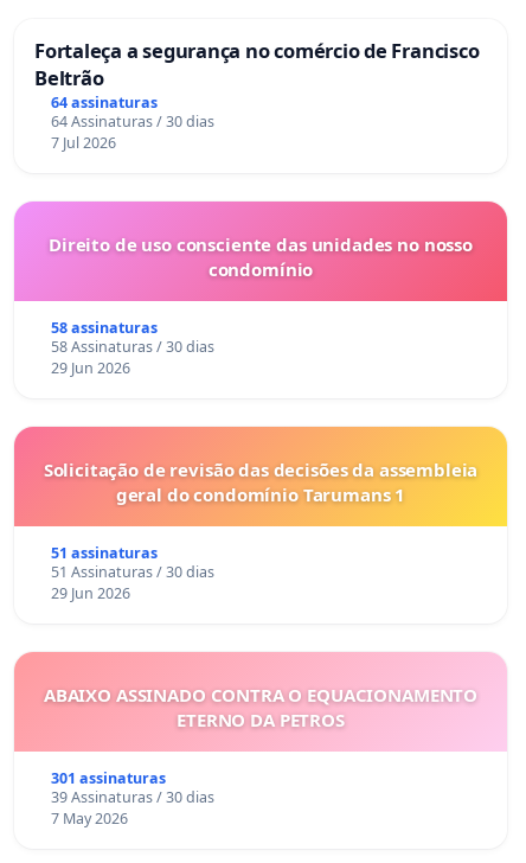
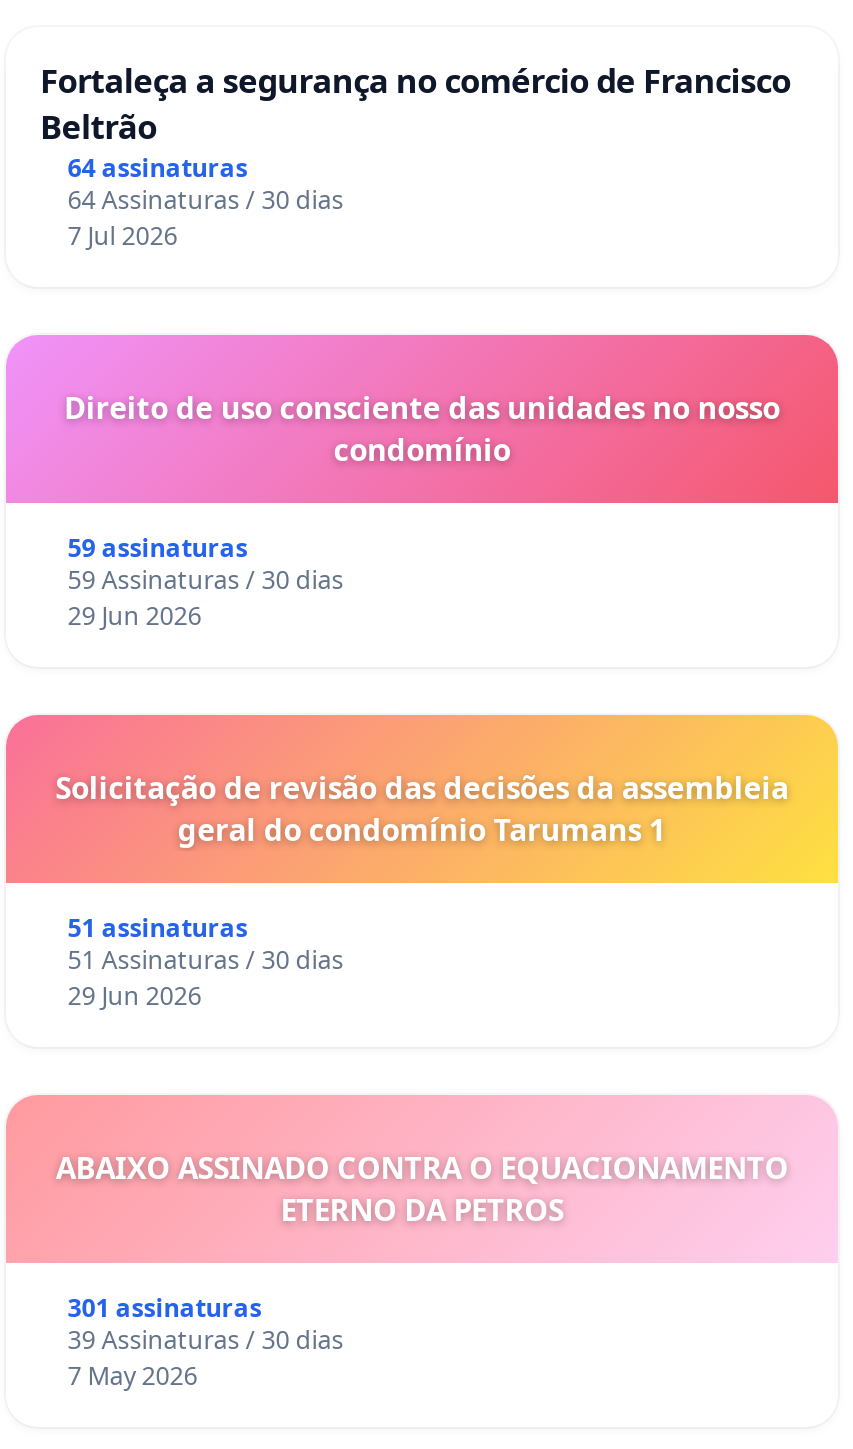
[51,318,157,338] 58 assinaturas -> [68,531,248,565] 59 assinaturas
[51,337,214,357] 58 Assinaturas / 30 dias -> [68,563,344,597] 59 Assinaturas / 30 dias

